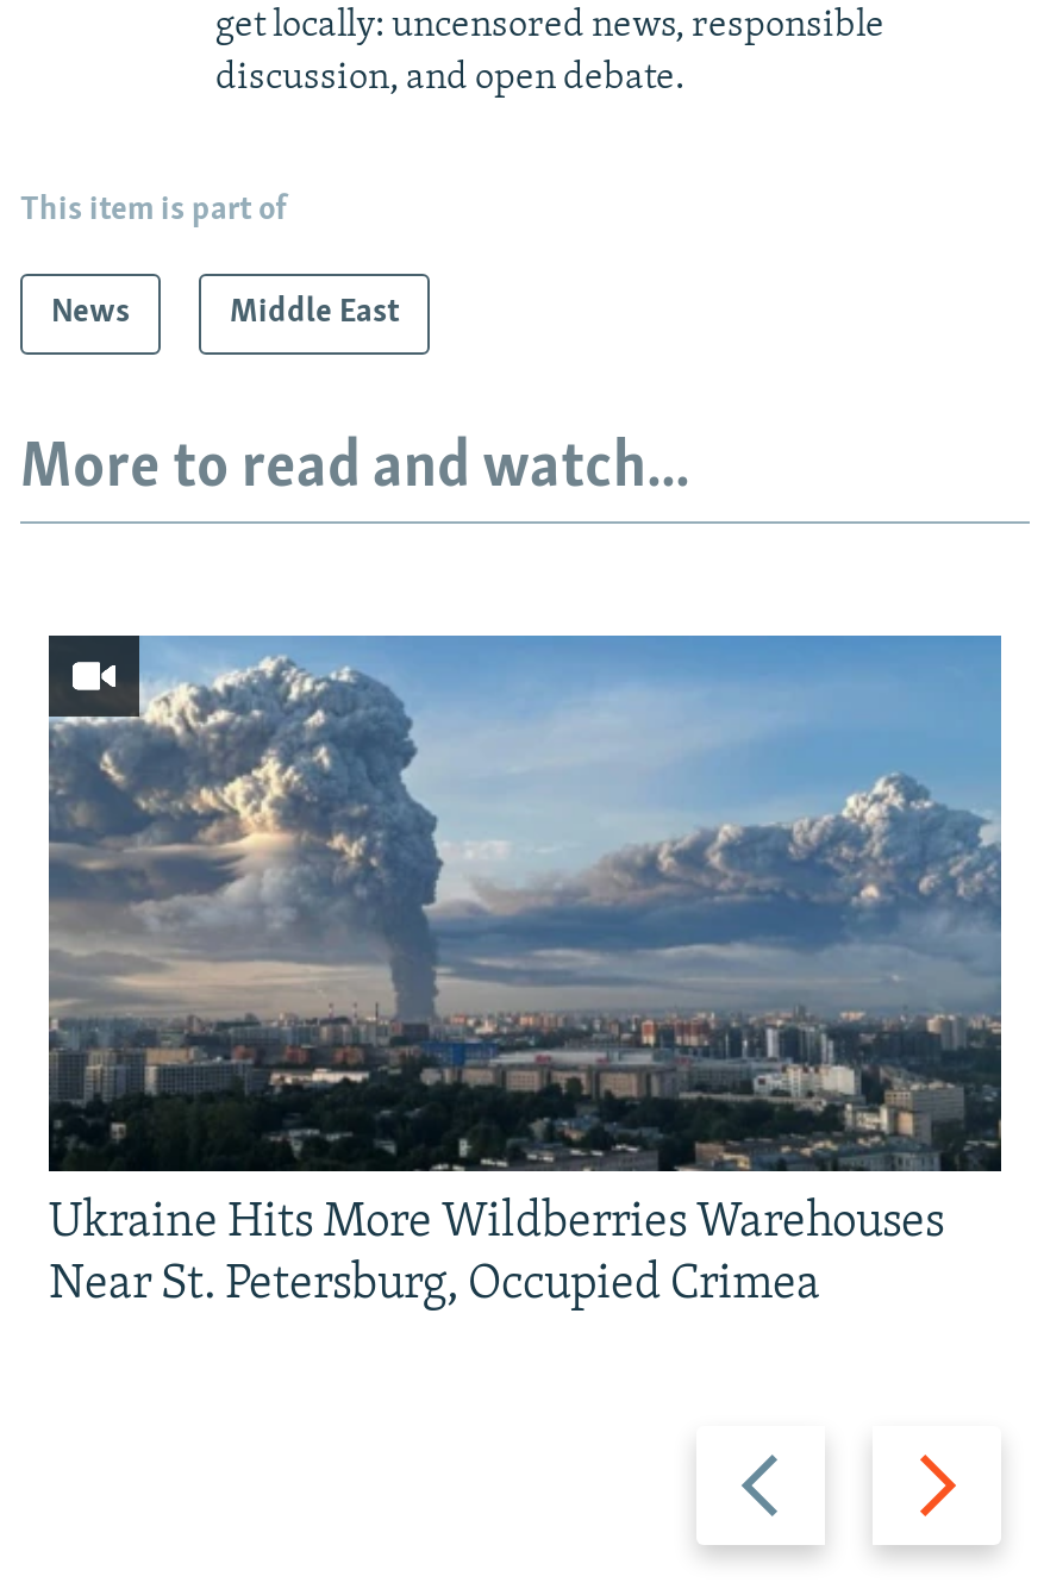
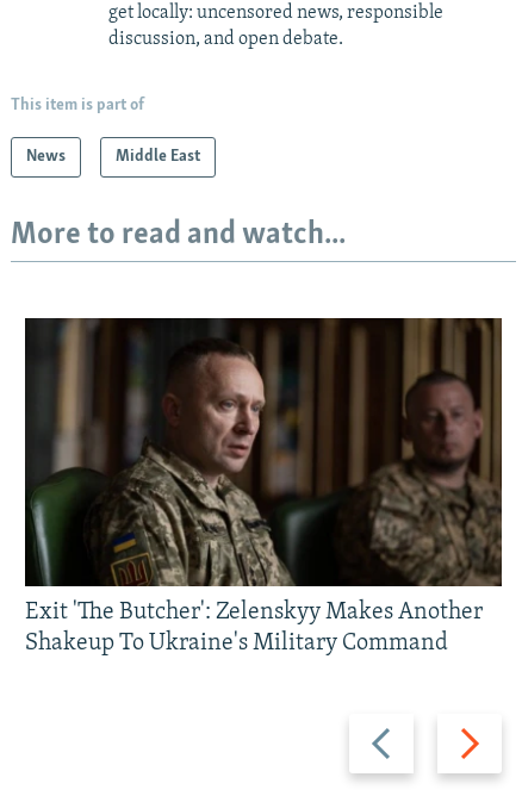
[46,633,1004,1309] [image] | Ukraine Hits More Wildberries Warehouses | Near St. Petersburg, Occupied Crimea -> [24,317,503,655] [image] | Exit 'The Butcher': Zelenskyy Makes Another | Shakeup To Ukraine's Military Command

